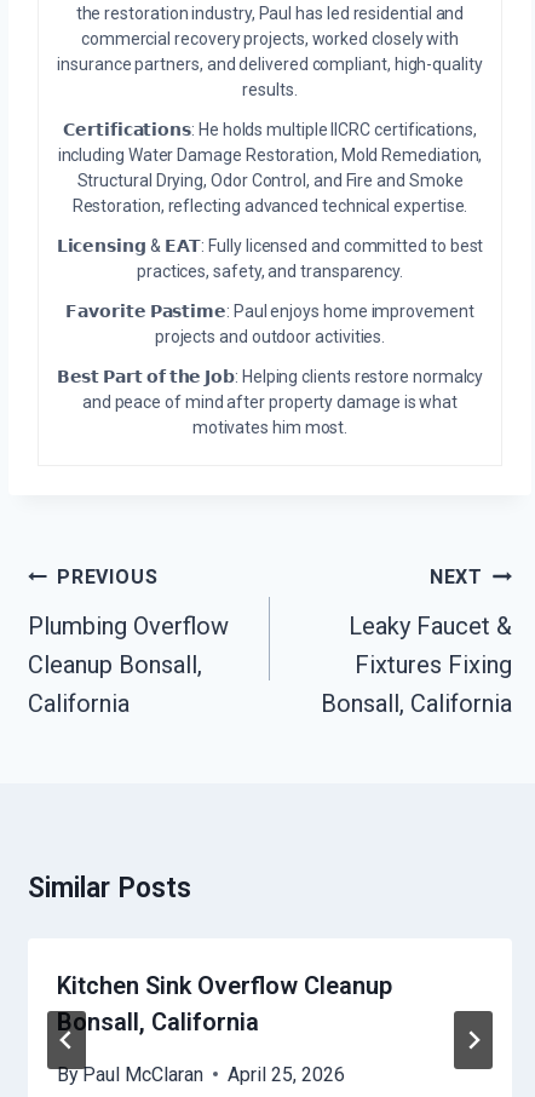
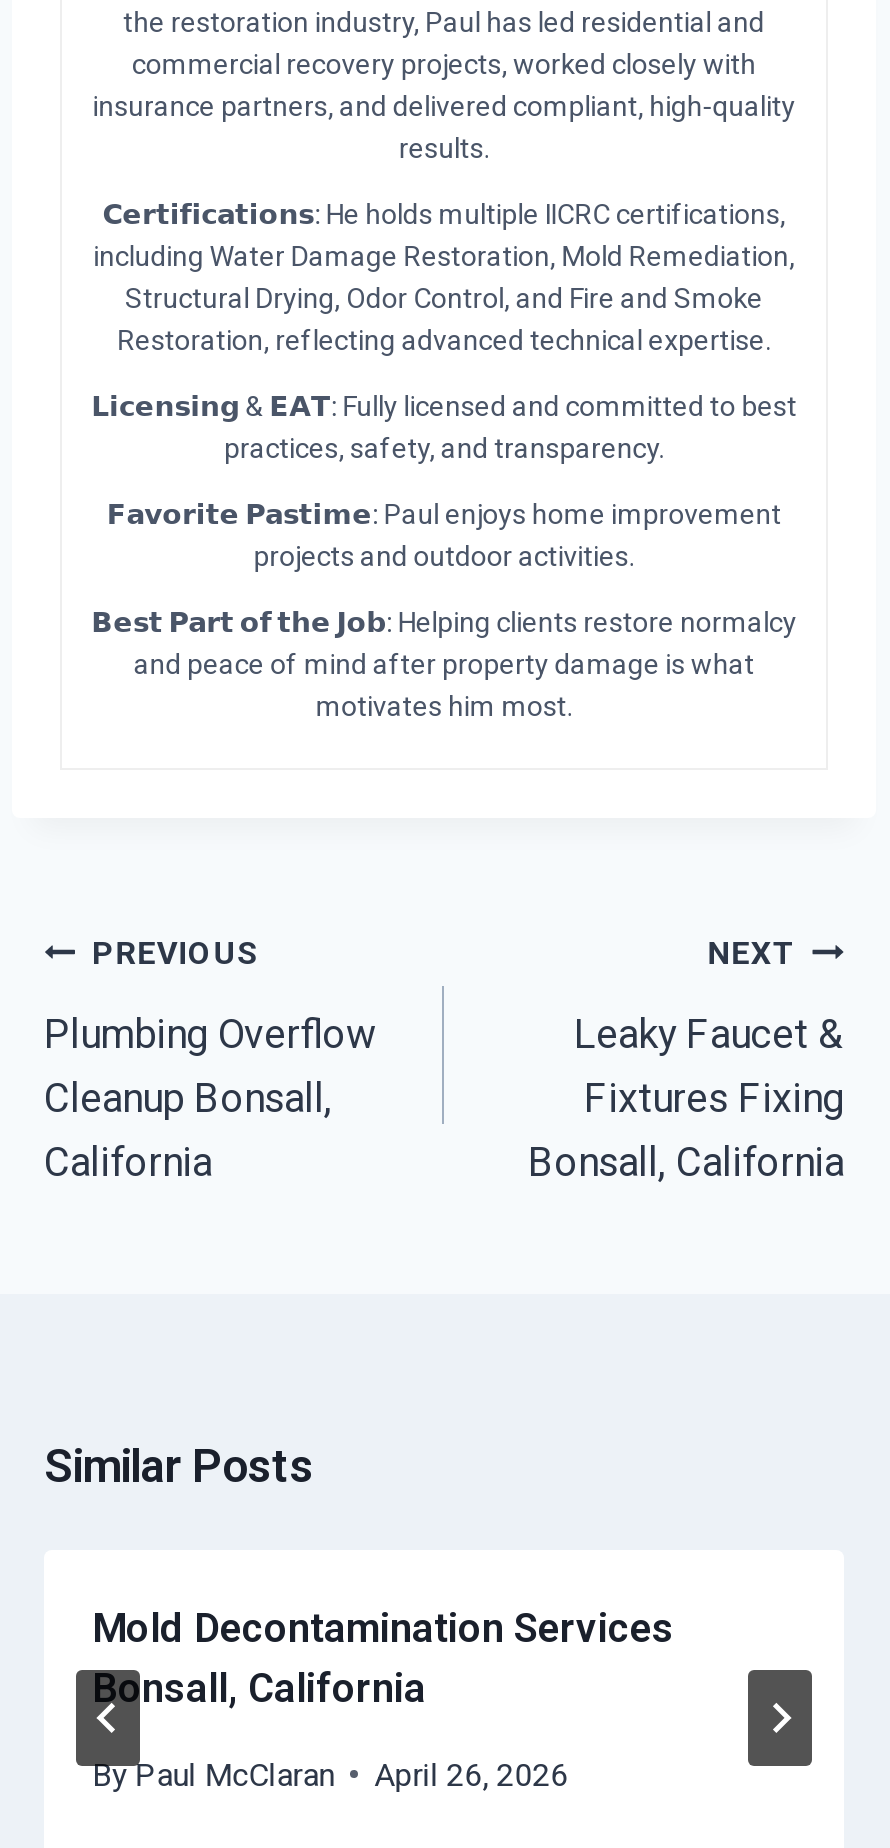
[57,971,392,1000] Kitchen Sink Overflow Cleanup -> [92,1604,674,1652] Mold Decontamination Services
[57,1063,345,1086] By Paul McClaran April 25, 2026 -> [92,1756,568,1794] By Paul McClaran April 26, 2026

